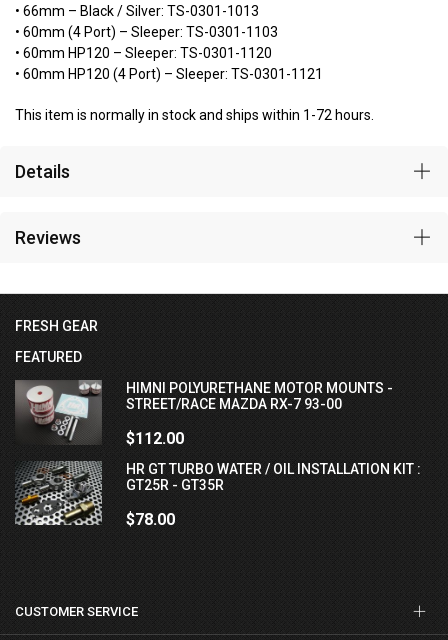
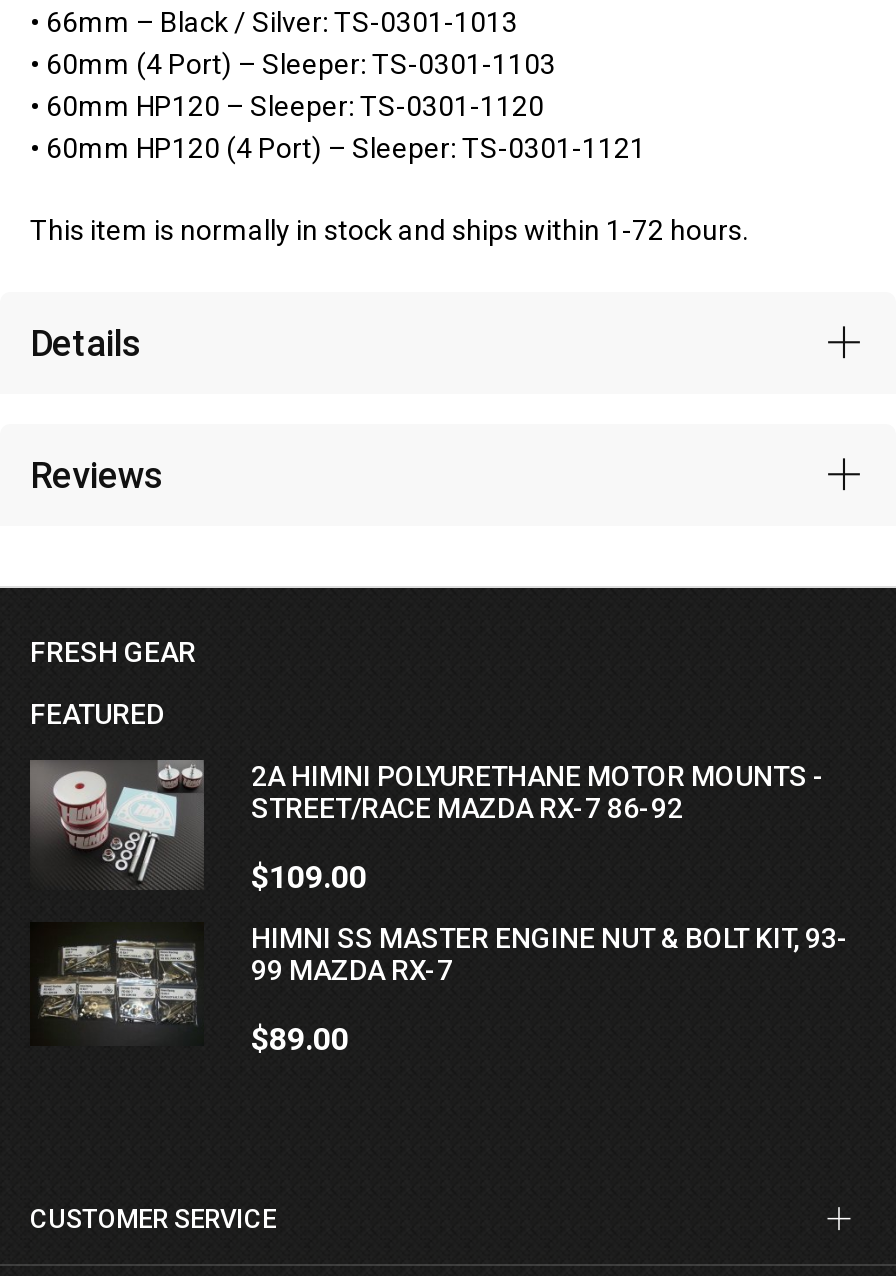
[125,380,392,412] HIMNI POLYURETHANE MOTOR MOUNTS - | STREET/RACE MAZDA RX-7 93-00 -> [251,760,825,824] 2A HIMNI POLYURETHANE MOTOR MOUNTS - | STREET/RACE MAZDA RX-7 86-92
[125,429,183,448] $112.00 -> [251,858,367,896] $109.00
[14,460,420,526] [image] | HR GT TURBO WATER / OIL INSTALLATION KIT : | GT25R - GT35R -> [30,921,849,1046] [image] | HIMNI SS MASTER ENGINE NUT & BOLT KIT, 93- | 99 MAZDA RX-7
[125,510,174,529] $78.00 -> [251,1019,349,1057] $89.00

